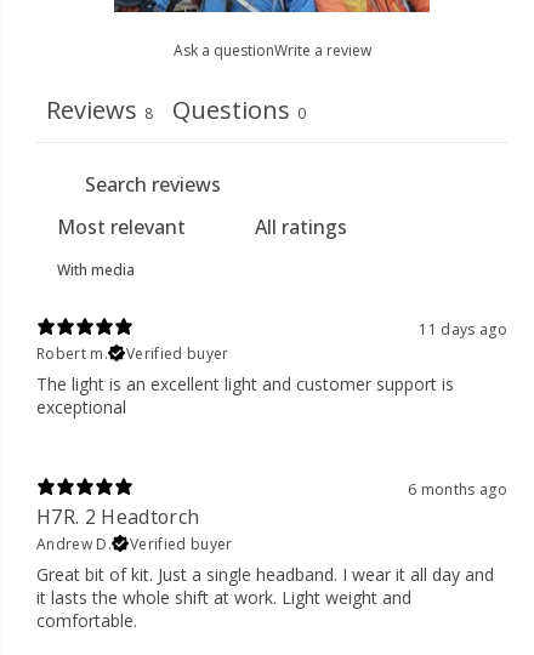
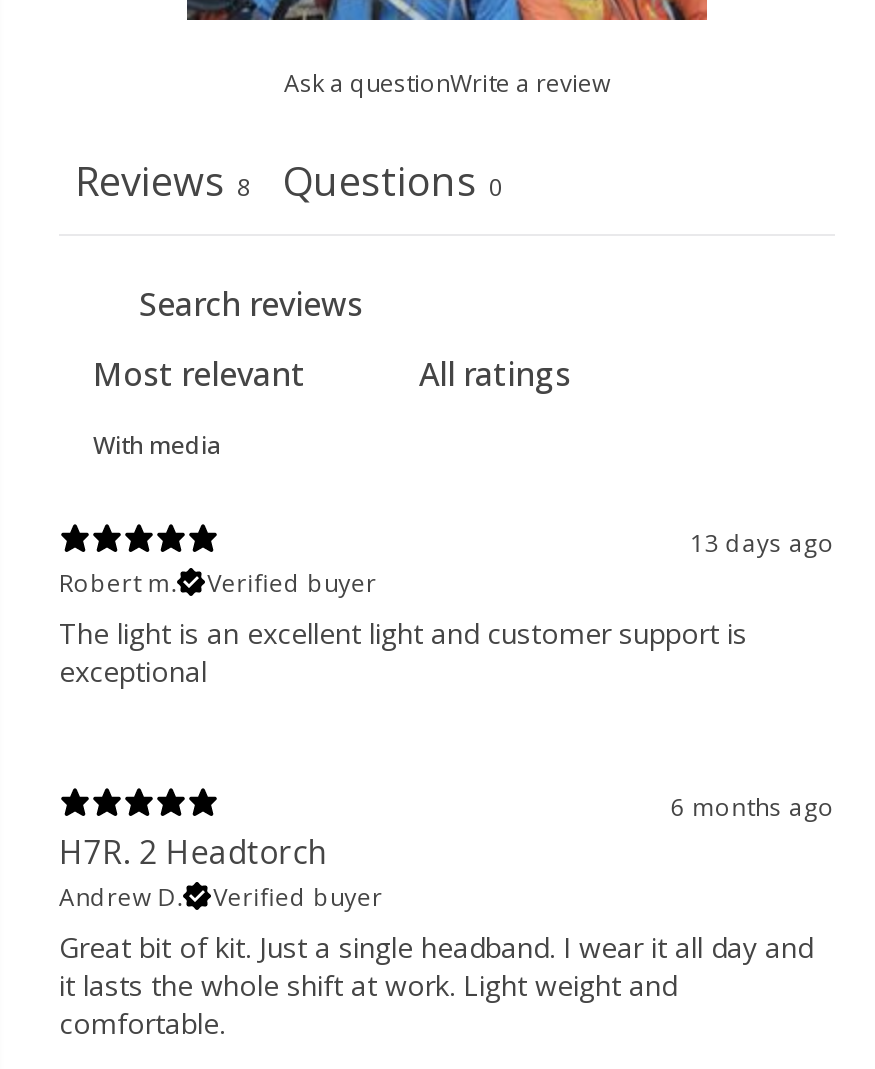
[419,319,507,339] 11 days ago -> [689,526,835,560] 13 days ago

